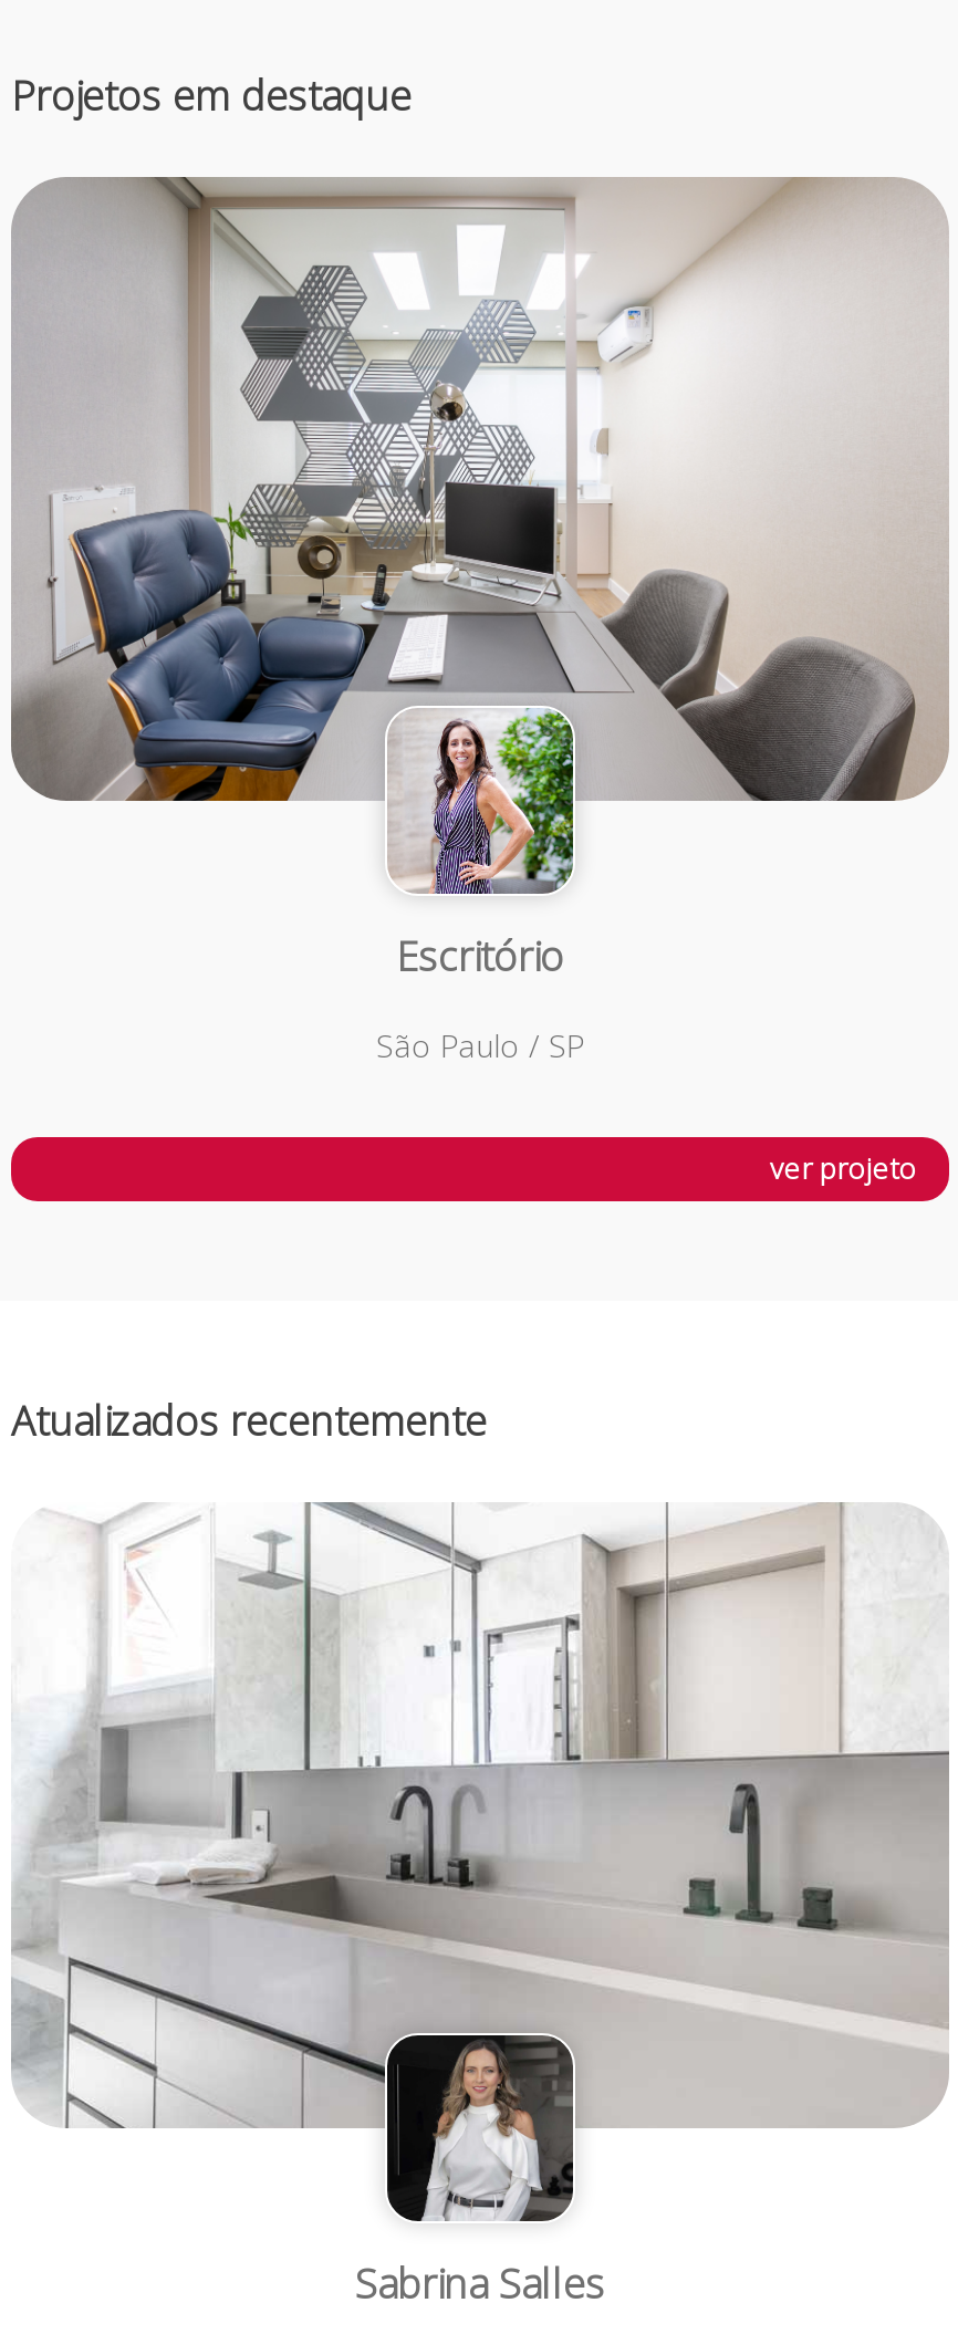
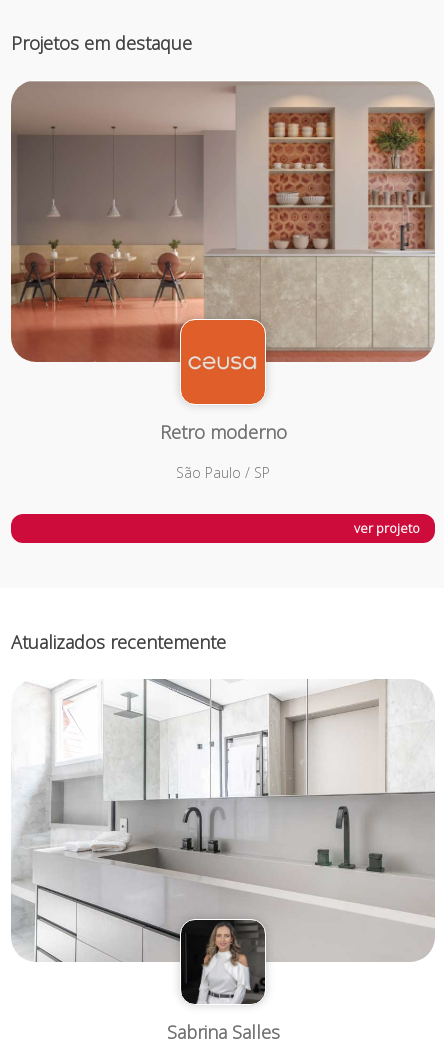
[11,177,947,983] [image] | Escritório -> [11,81,435,444] [image] | Retro moderno

